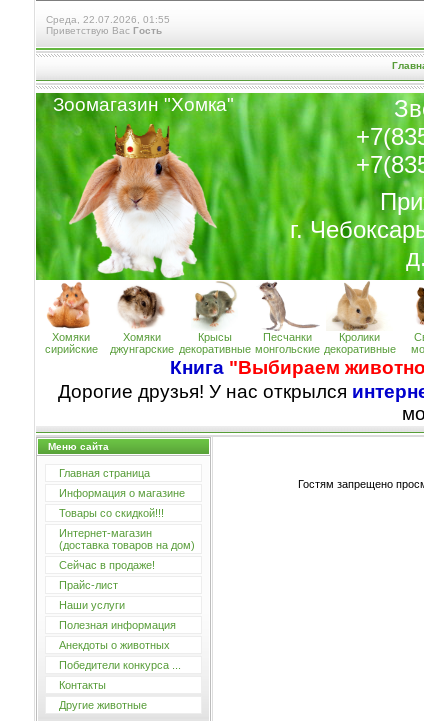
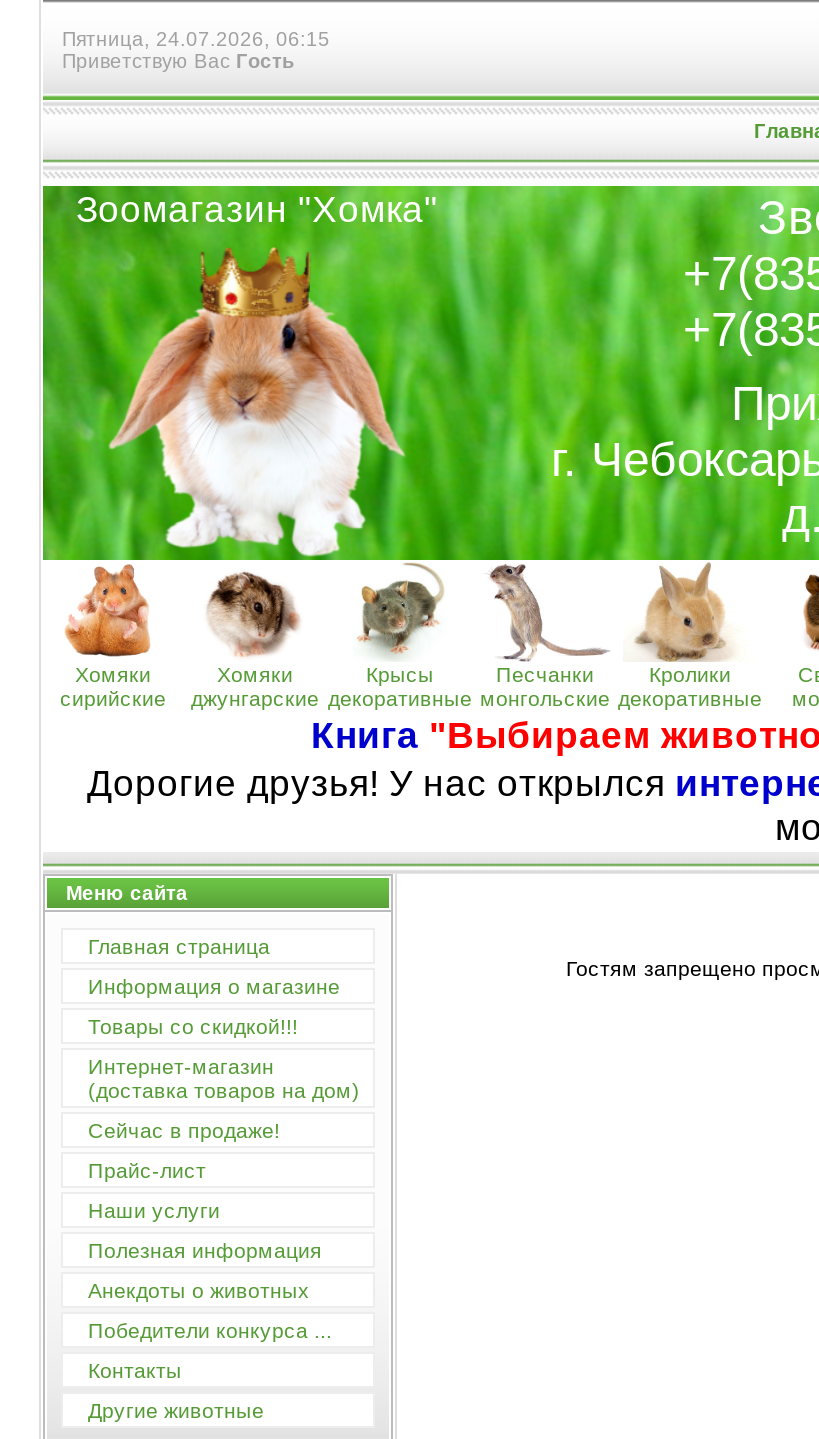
[45,14,169,25] Среда, 22.07.2026, 01:55 -> [62,28,330,50] Пятница, 24.07.2026, 06:15

